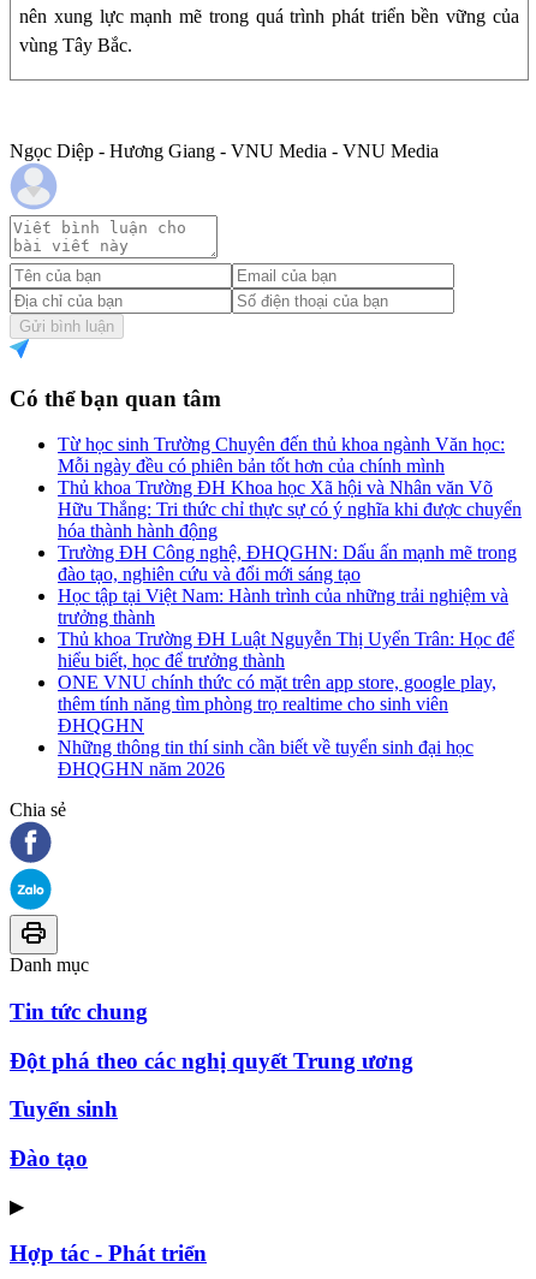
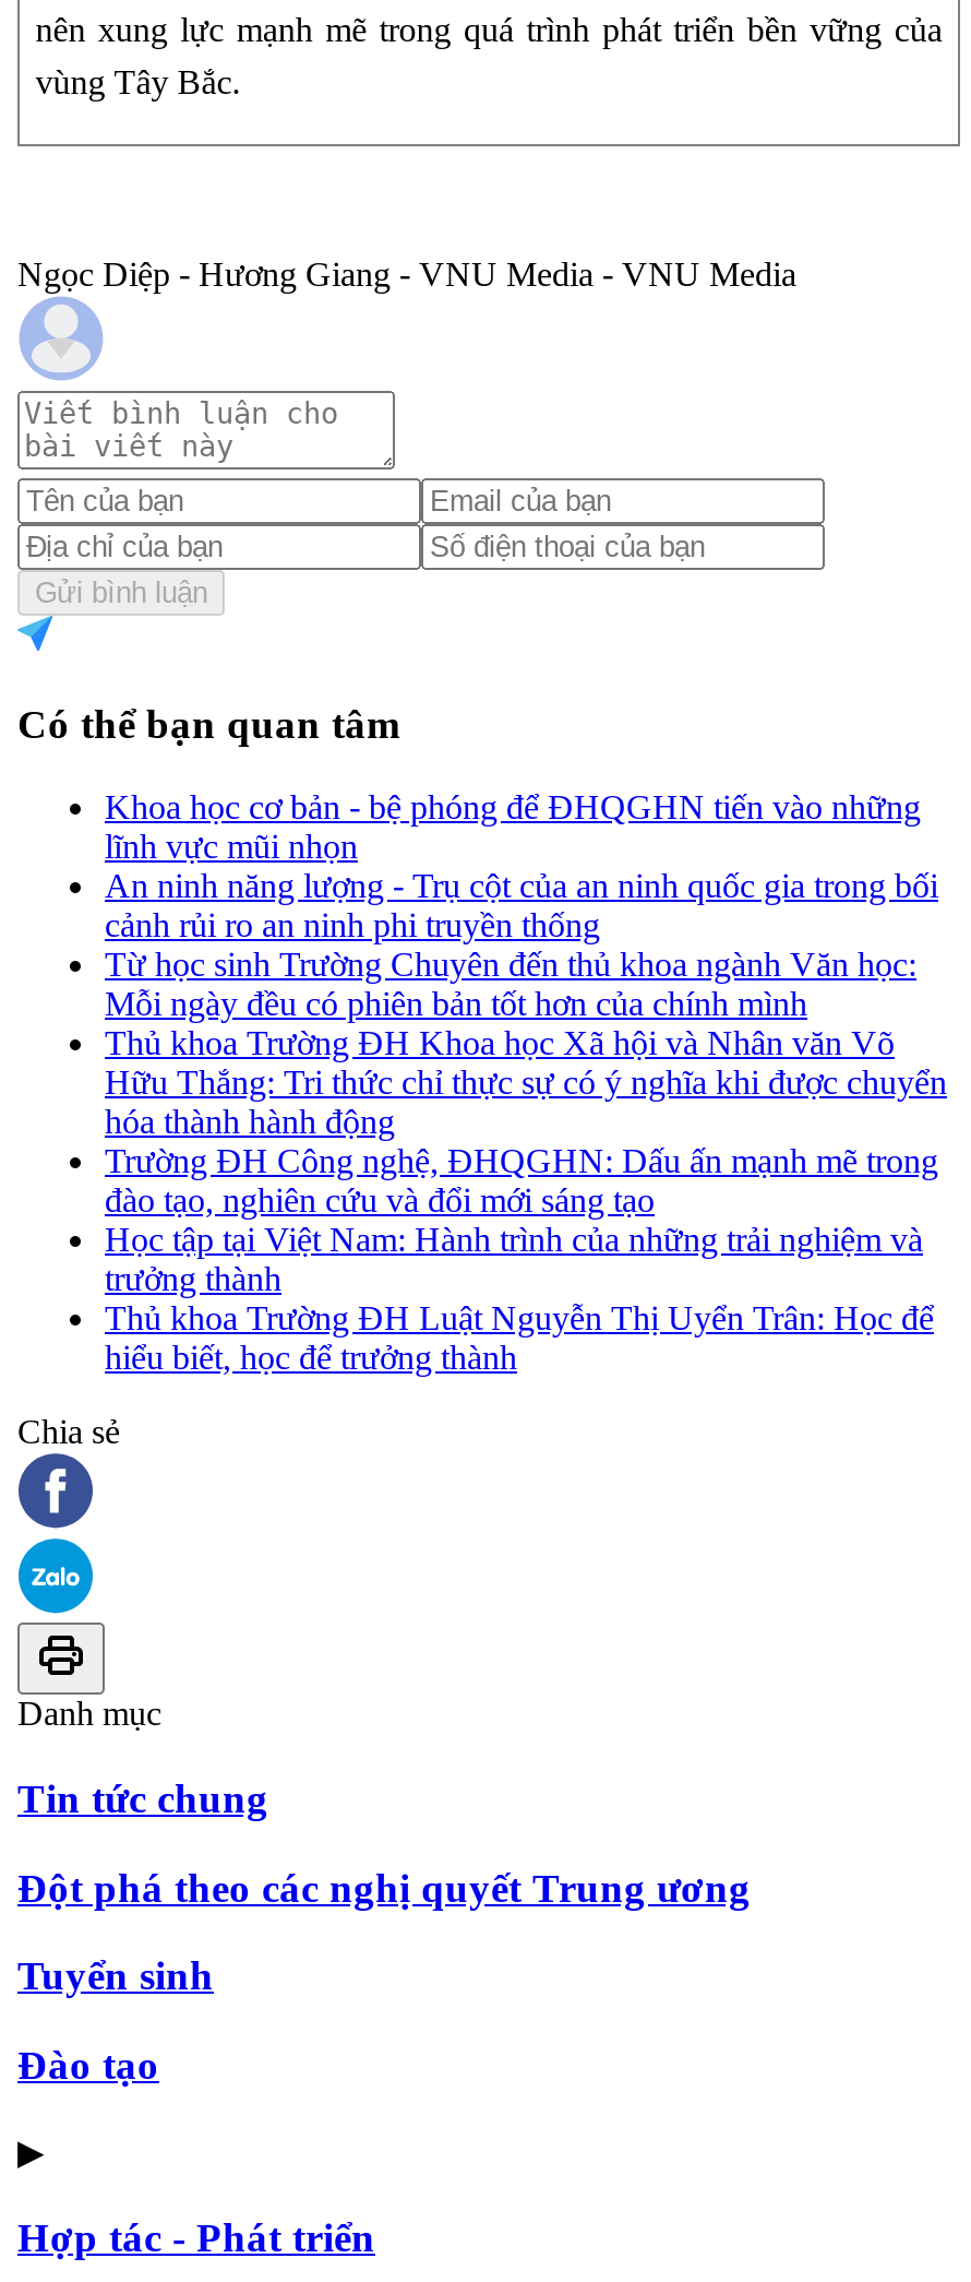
none -> [105,789,938,944] Khoa học cơ bản - bệ phóng để ĐHQGHN tiến vào những | lĩnh vực mũi nhọn | An ninh năng lượng - Trụ cột của an ninh quốc gia trong bối | cảnh rủi ro an ninh phi truyền thống
moved [58,434,522,671] -> [105,946,947,1376]: Từ học sinh Trường Chuyên đến thủ khoa ngành Văn học: | Mỗi ngày đều có phiên bản tốt hơn của chính mình | Thủ khoa Trường ĐH Khoa học Xã hội và Nhân văn Võ | ... | Thủ khoa Trường ĐH Luật Nguyễn Thị Uyển Trân: Học để | hiểu biết, học để trưởng thành
[58,672,496,779] ONE VNU chính thức có mặt trên app store, google play, | thêm tính năng tìm phòng trọ realtime cho sinh viên | ĐHQGHN | Những thông tin thí sinh cần biết về tuyển sinh đại học | ĐHQGHN năm 2026 -> none

